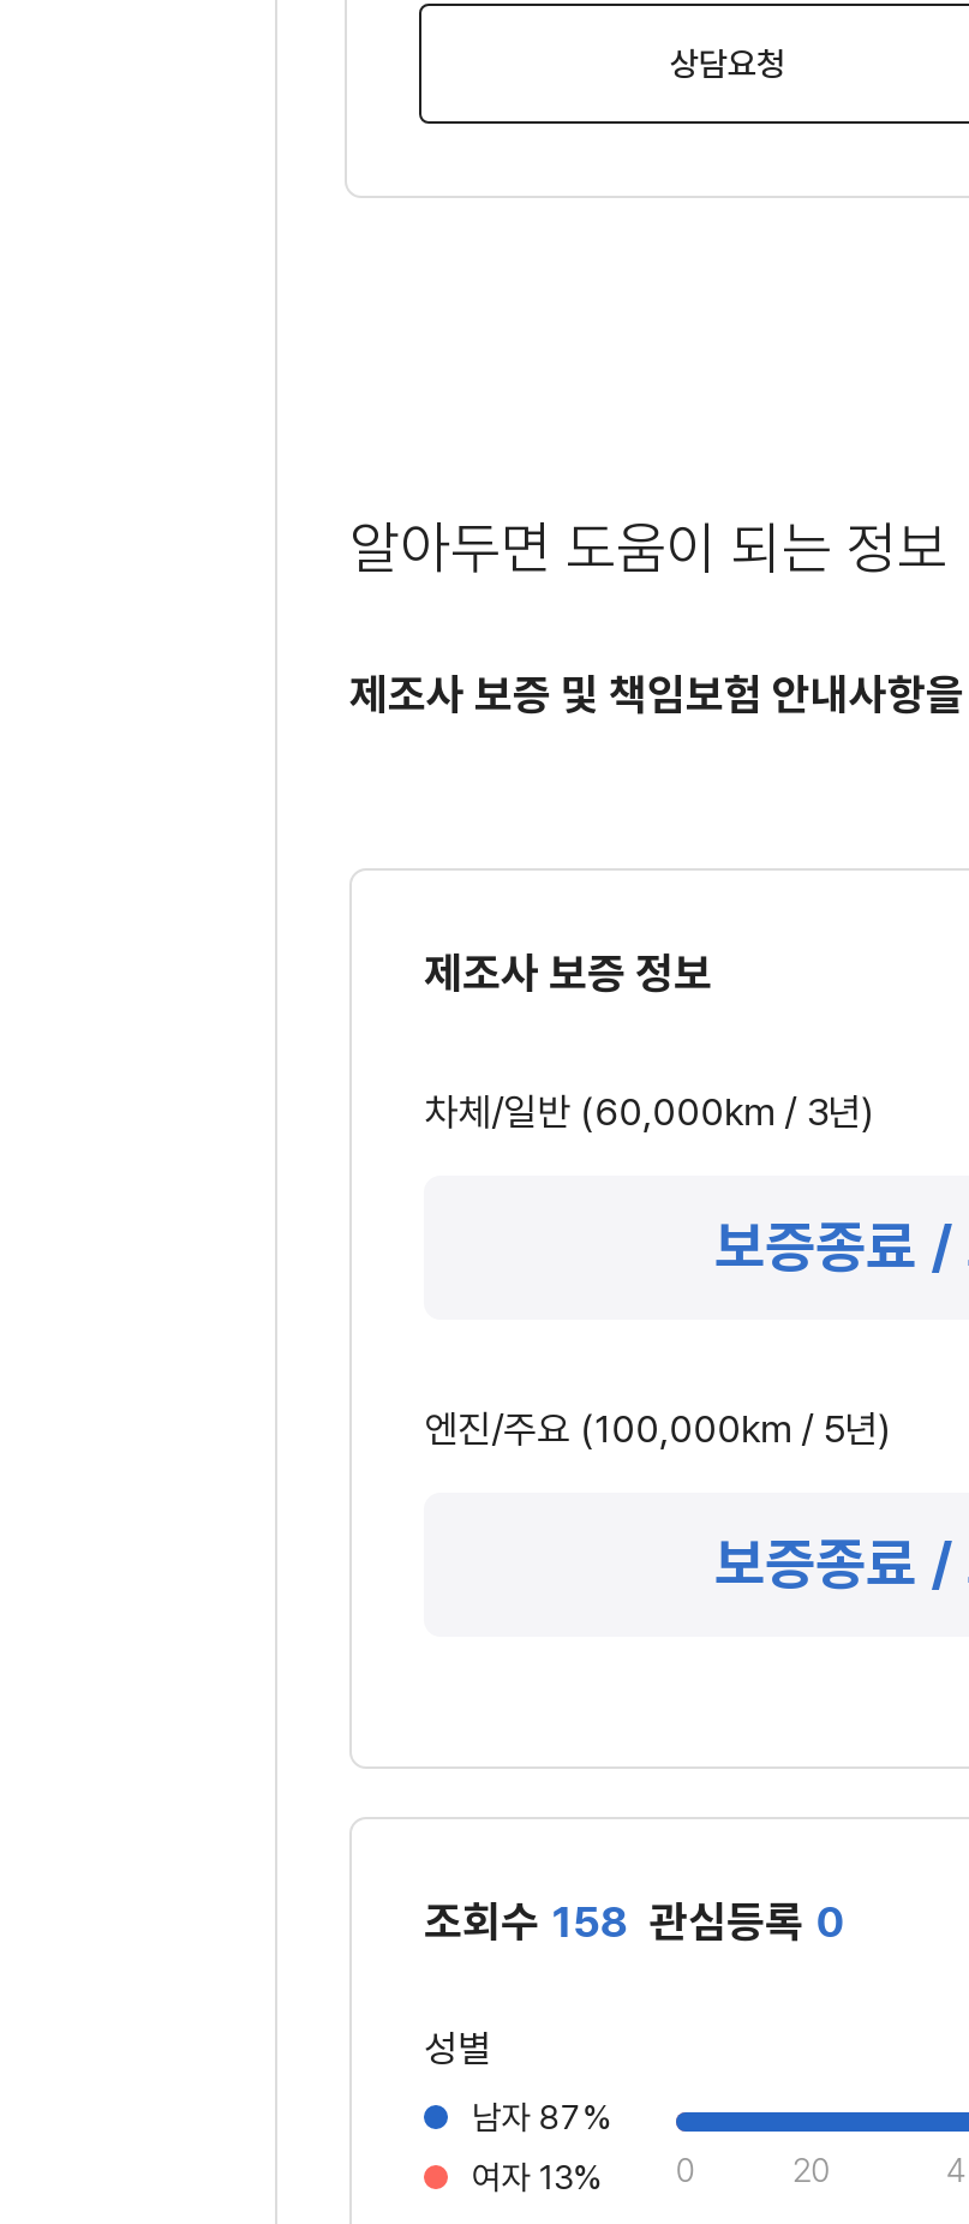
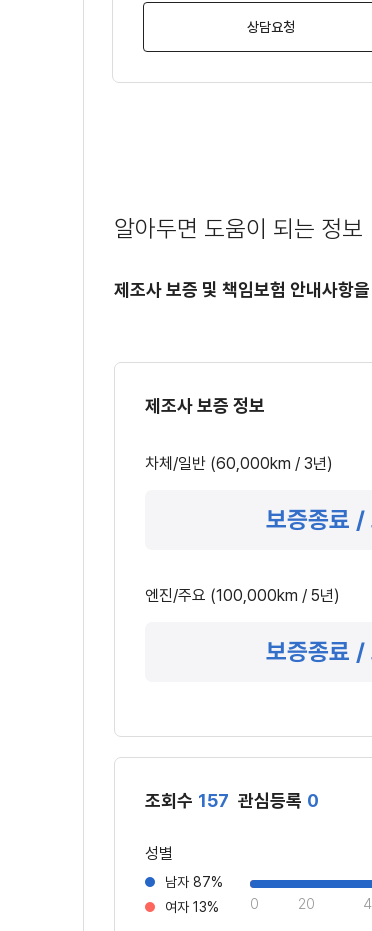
[424,1896,845,1947] 조회수 158 관심등록 0 -> [145,790,319,811] 조회수 157 관심등록 0

